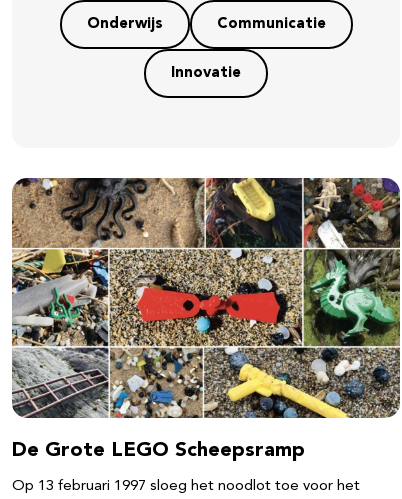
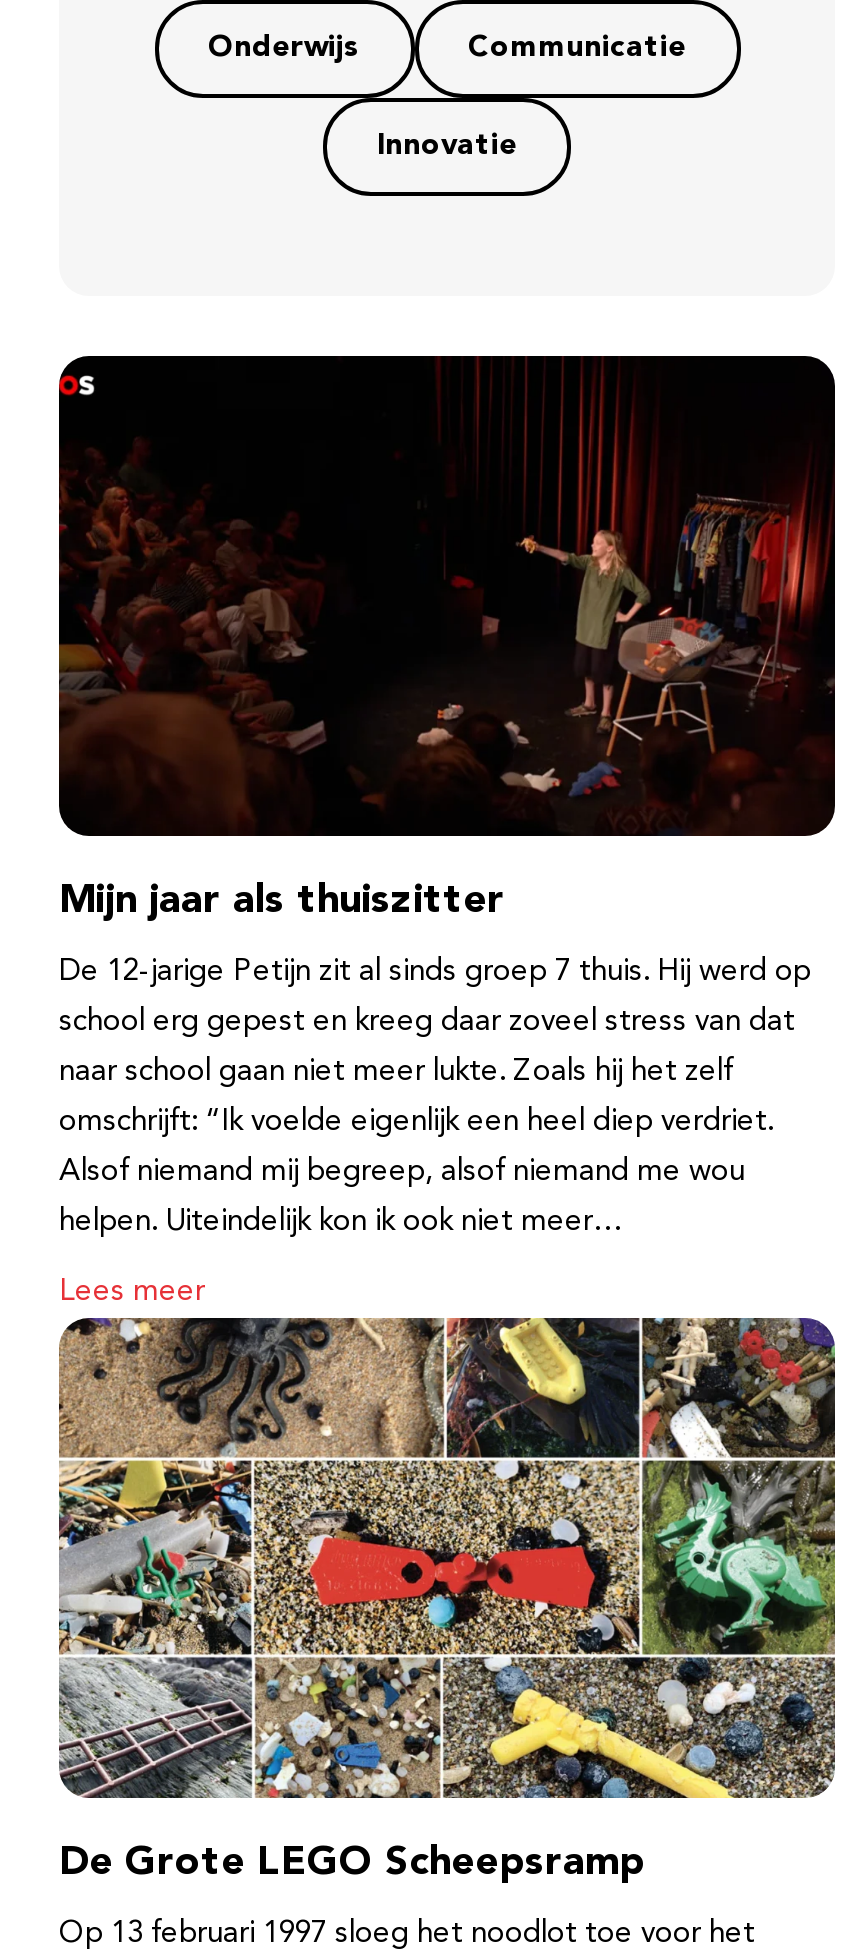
none -> [57,354,837,1308] [image] | Mijn jaar als thuiszitter | De 12-jarige Petijn zit al sinds groep 7 thuis. Hij werd op | school erg gepest en kreeg daar zoveel stress van dat | naar school gaan niet meer lukte. Zoals hij het zelf | omschrijft: “Ik voelde eigenlijk een heel diep verdriet. | Alsof niemand mij begreep, alsof niemand me wou | helpen. Uiteindelijk kon ik ook niet meer… | Lees meer

